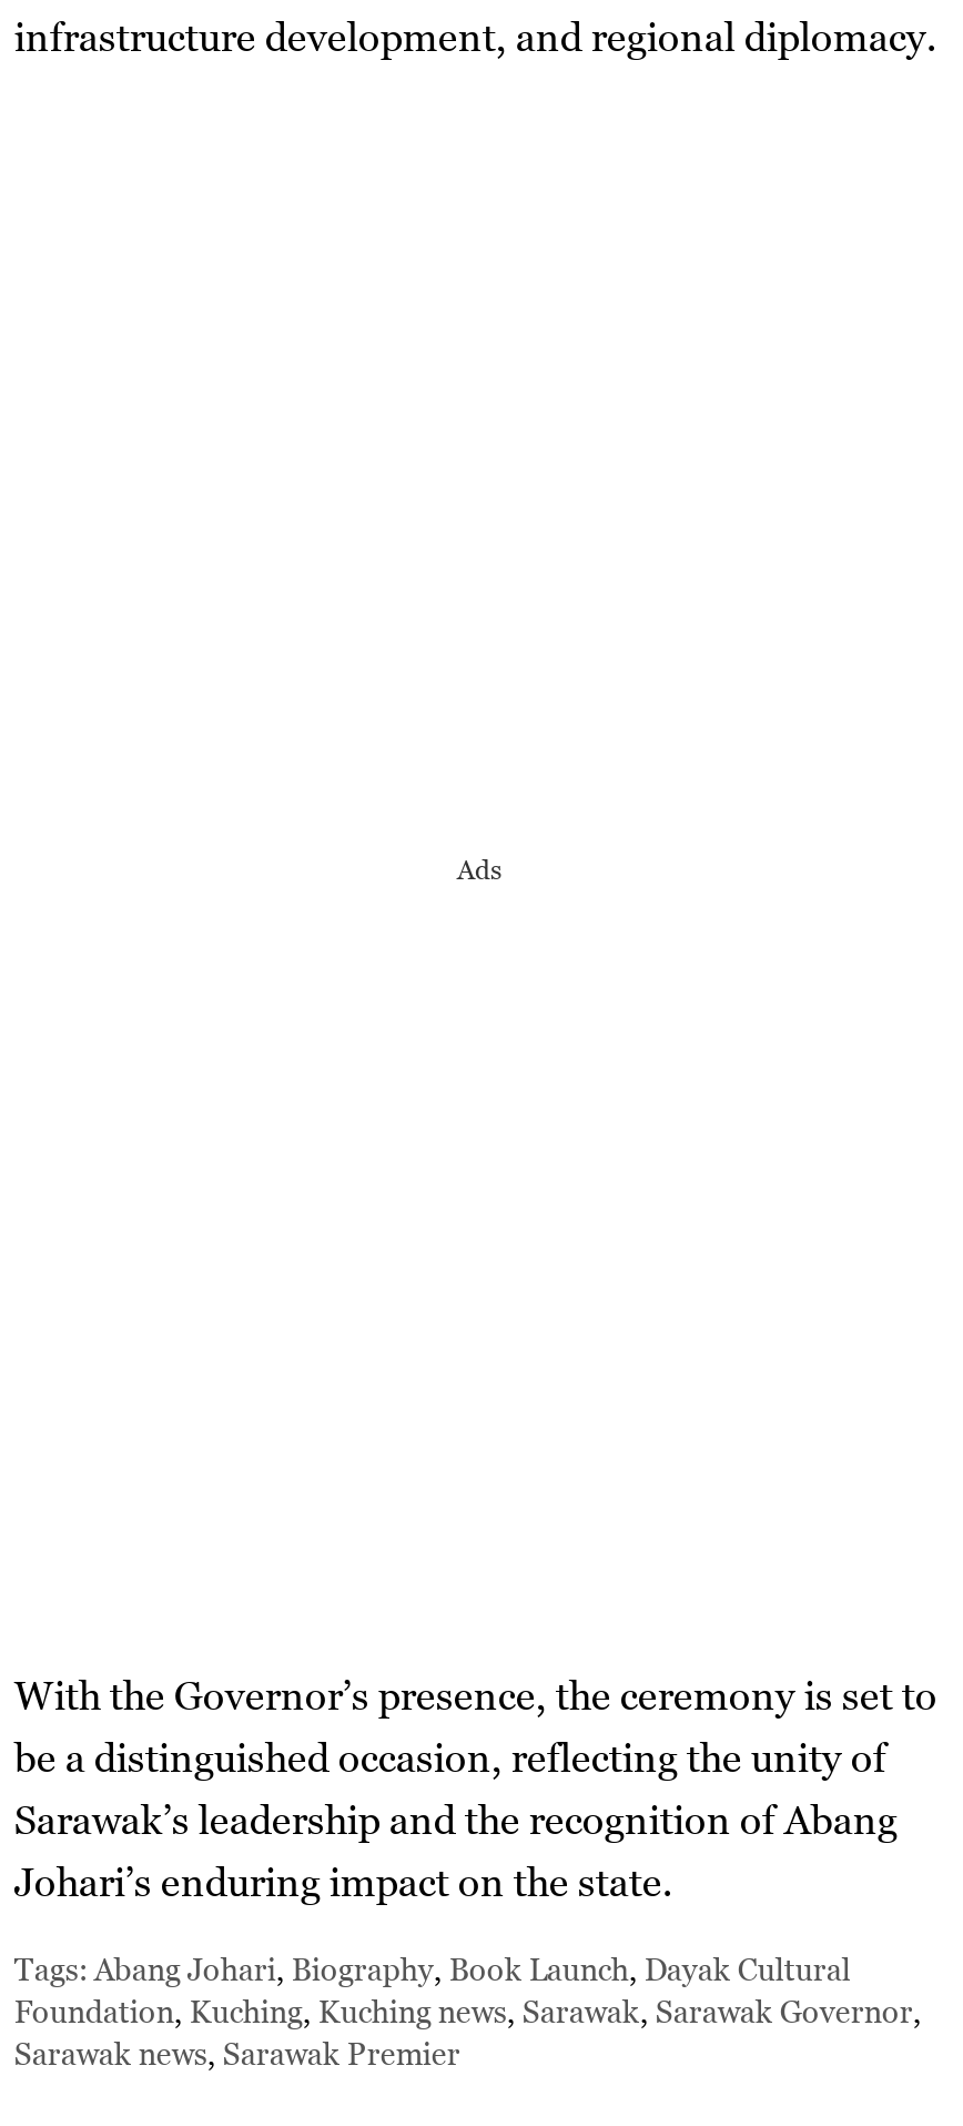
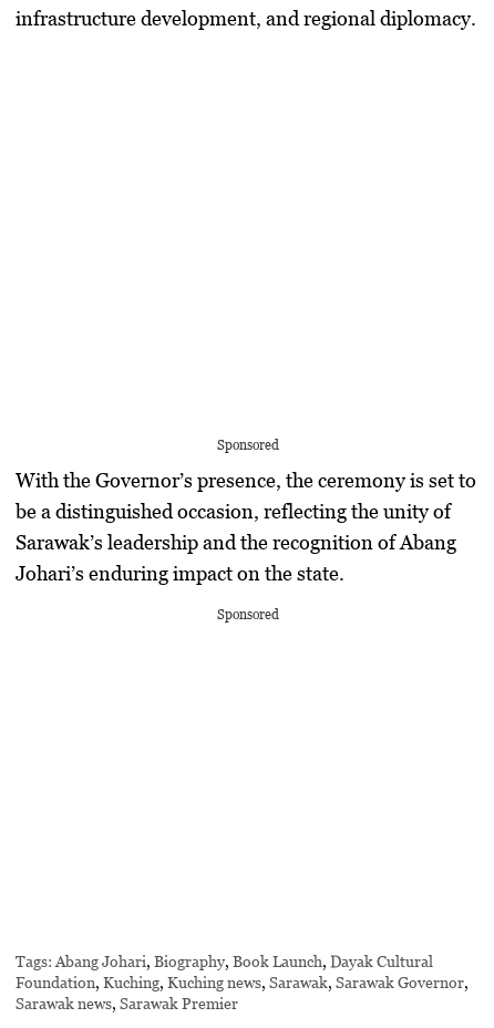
[457,852,501,885] Ads -> [217,436,279,453] Sponsored
moved [14,1671,937,1904] -> [16,468,477,585]: With the Governor’s presence, the ceremony is set to | be a distinguished occasion, reflecting the unity of | Sarawak’s leadership and the recognition of Abang | Johari’s enduring impact on the state.
none -> [217,606,279,622] Sponsored

